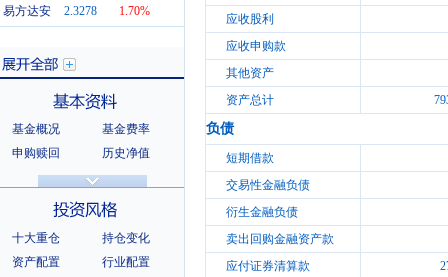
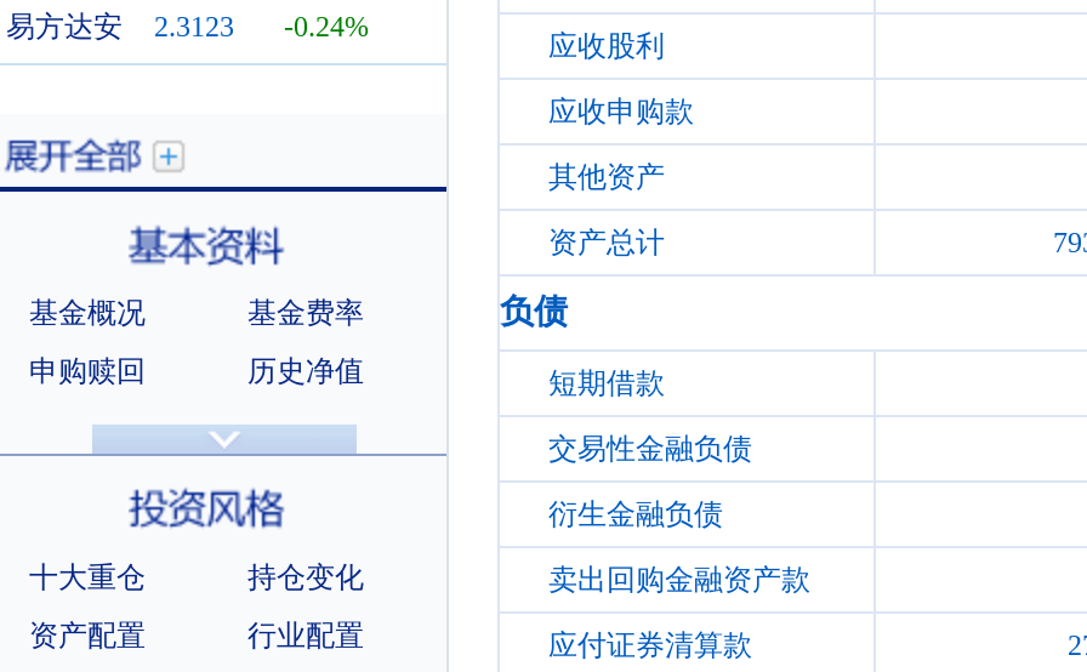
[63,4,96,18] 2.3278 -> [154,10,234,44] 2.3123
[119,4,150,18] 1.70% -> [284,10,369,44] -0.24%

